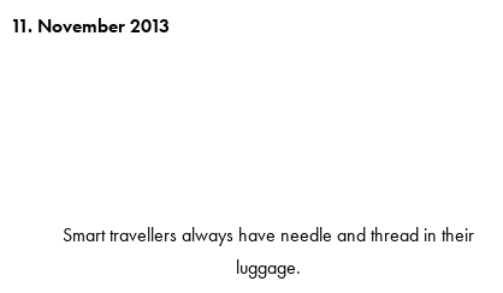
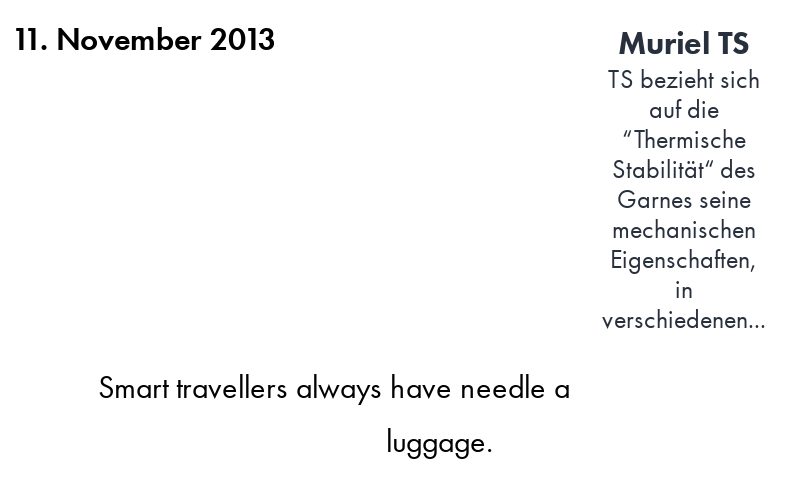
none -> [602,22,766,336] Muriel TS | TS bezieht sich | auf die | “Thermische | Stabilität“ des | Garnes seine | mechanischen | Eigenschaften, | in | verschiedenen...

